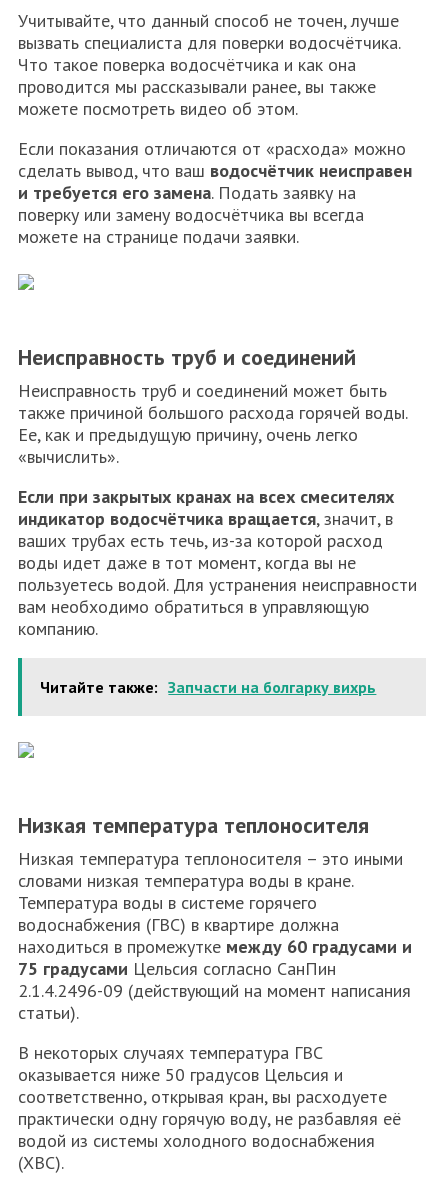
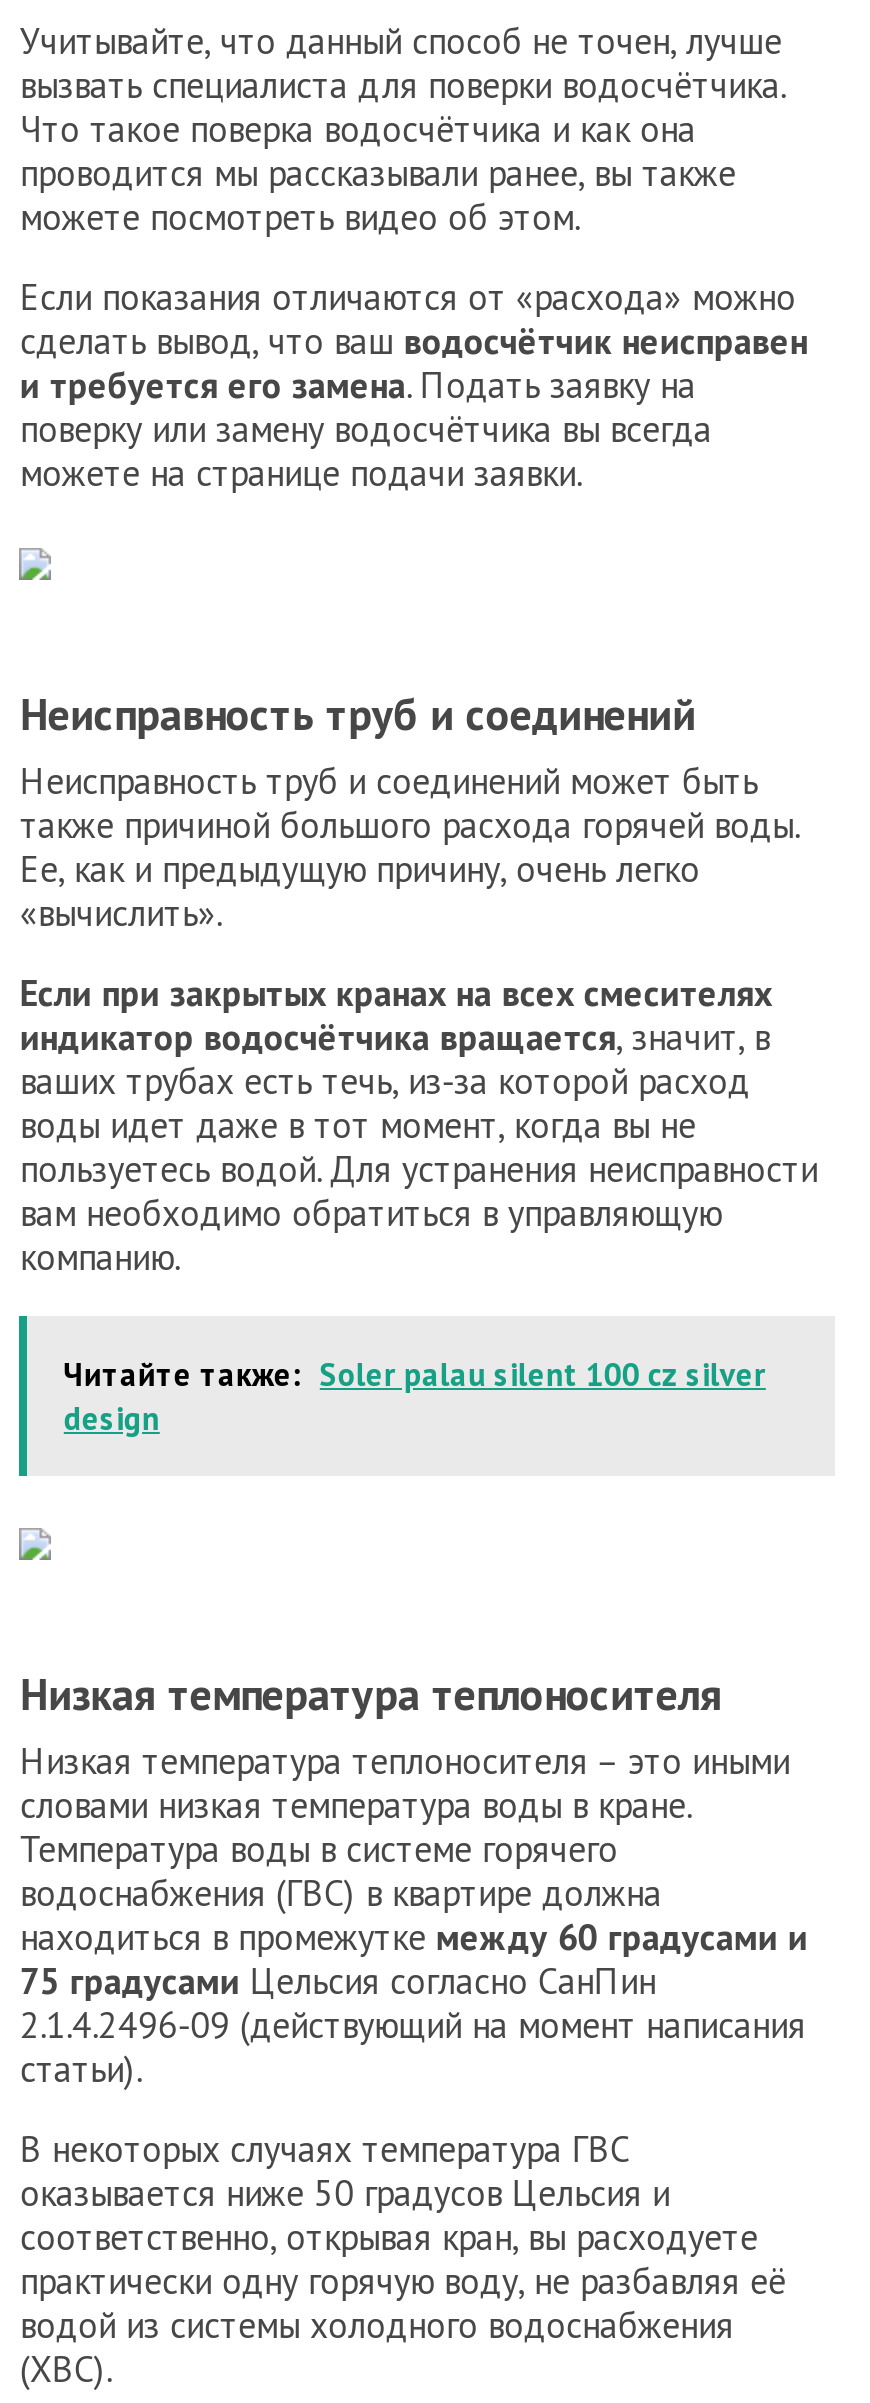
[40,677,376,697] Читайте также: Запчасти на болгарку вихрь -> [64,1354,766,1438] Читайте также: Soler palau silent 100 cz silver | design

